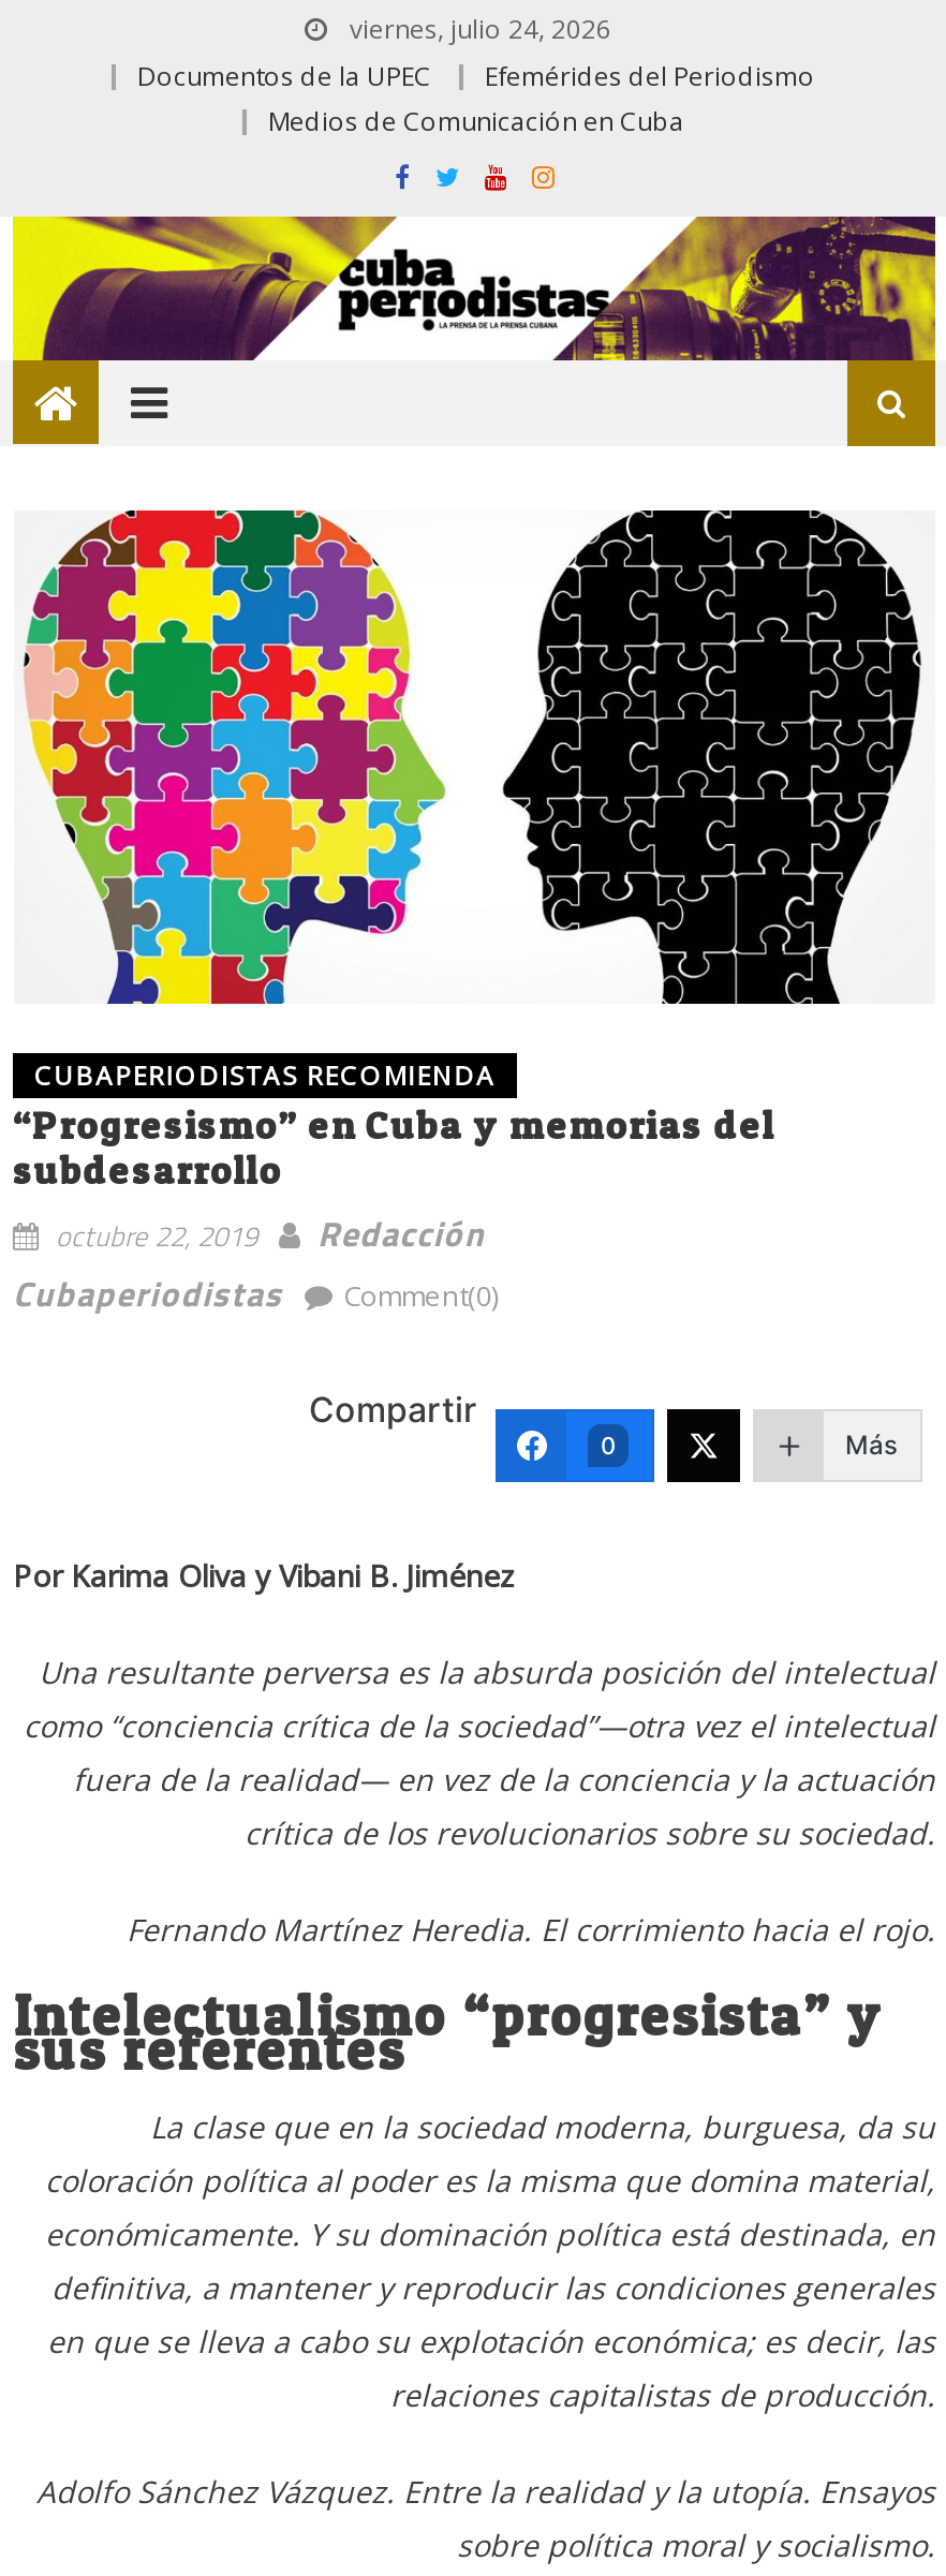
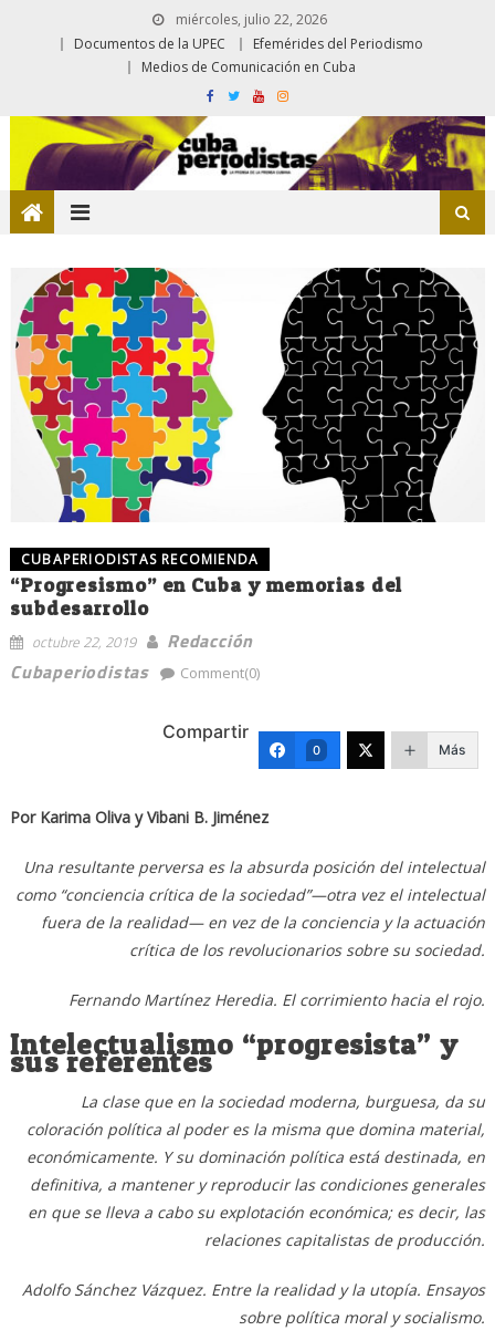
[343,11,611,47] viernes, julio 24, 2026 -> [172,10,327,29] miércoles, julio 22, 2026

